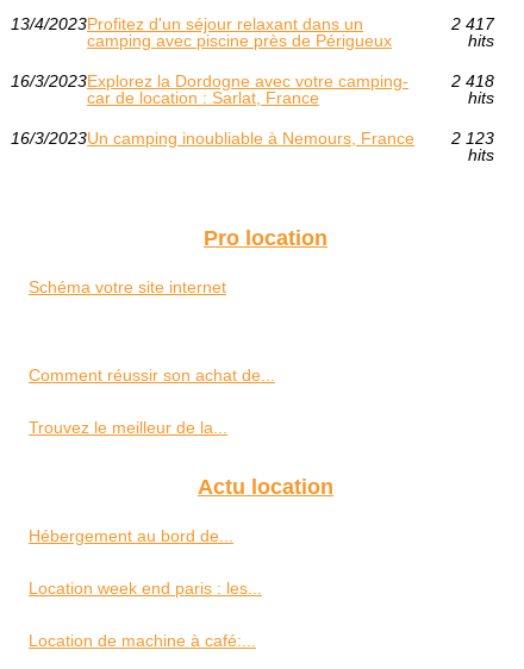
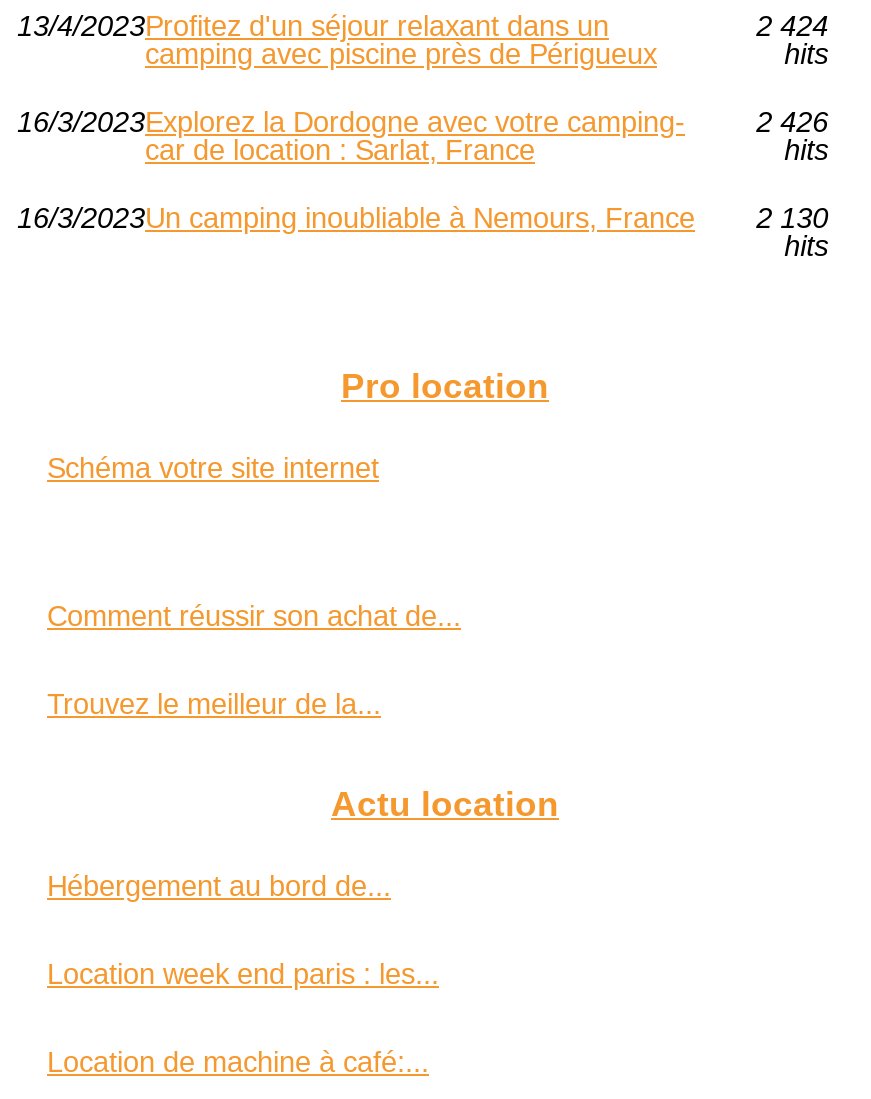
[451,14,494,33] 2 417 -> [756,10,828,42] 2 424
[451,71,494,90] 2 418 -> [756,106,828,138] 2 426
[11,128,494,147] 16/3/2023 Un camping inoubliable à Nemours, France 2 123 -> [17,202,828,234] 16/3/2023 Un camping inoubliable à Nemours, France 2 130

